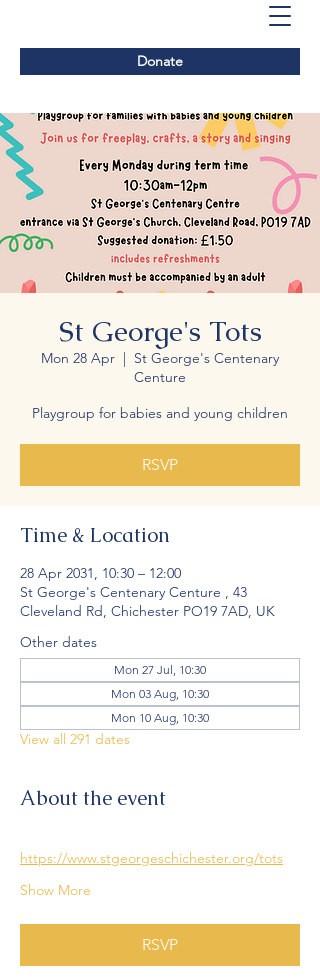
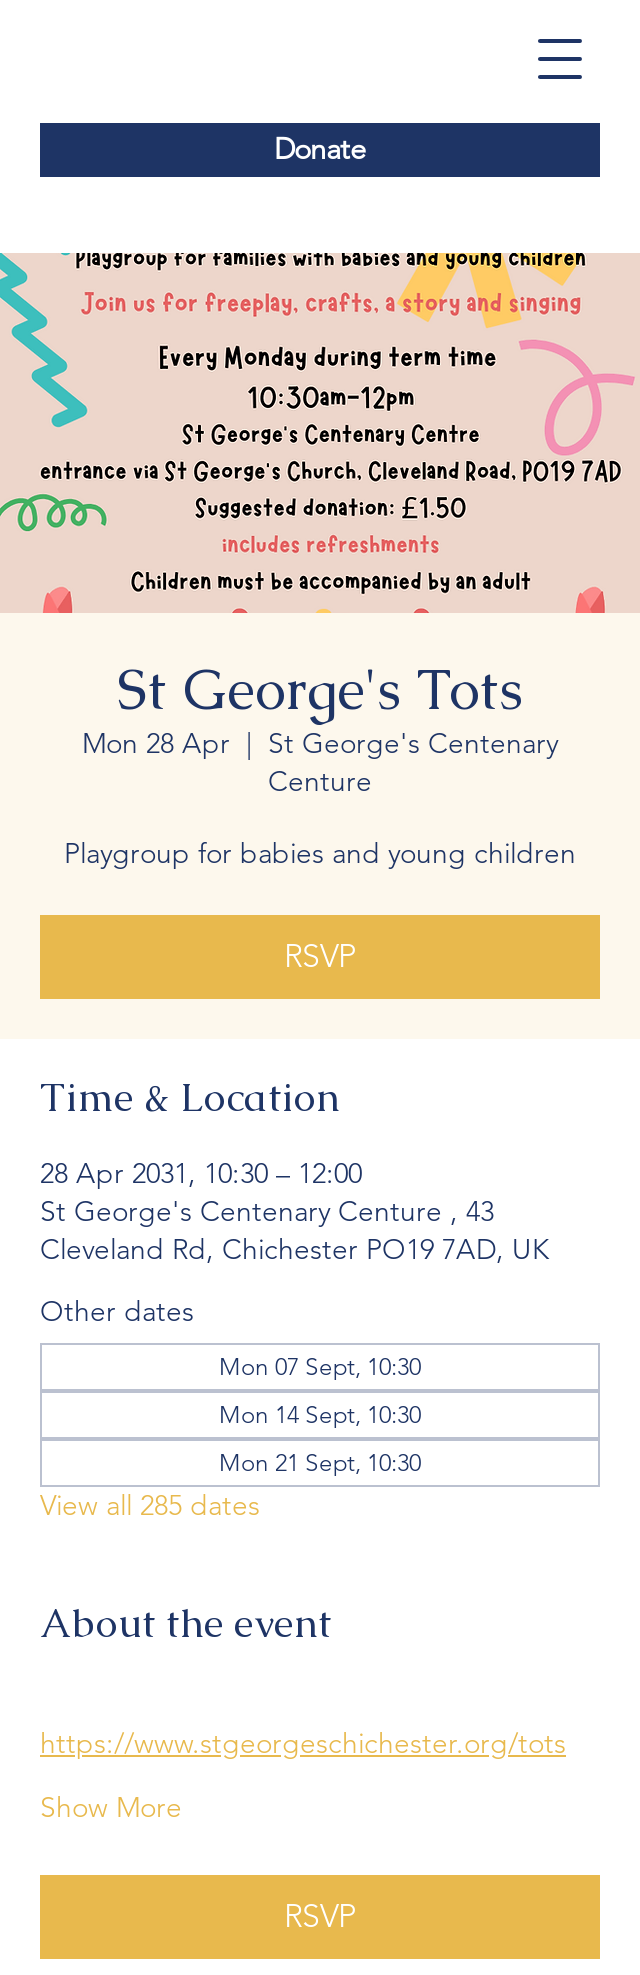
[114,662,206,677] Mon 27 Jul, 10:30 -> [219,1351,421,1381] Mon 07 Sept, 10:30
[111,686,209,701] Mon 03 Aug, 10:30 -> [219,1399,421,1429] Mon 14 Sept, 10:30
[111,710,209,725] Mon 10 Aug, 10:30 -> [219,1447,421,1477] Mon 21 Sept, 10:30
[20,730,130,748] View all 291 dates -> [40,1487,260,1523] View all 285 dates

